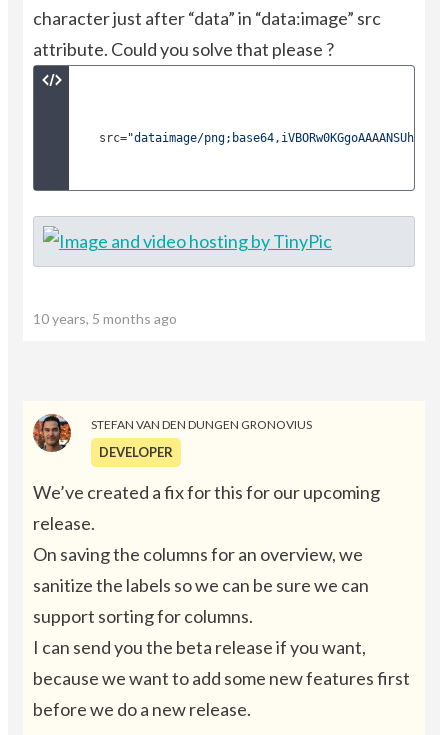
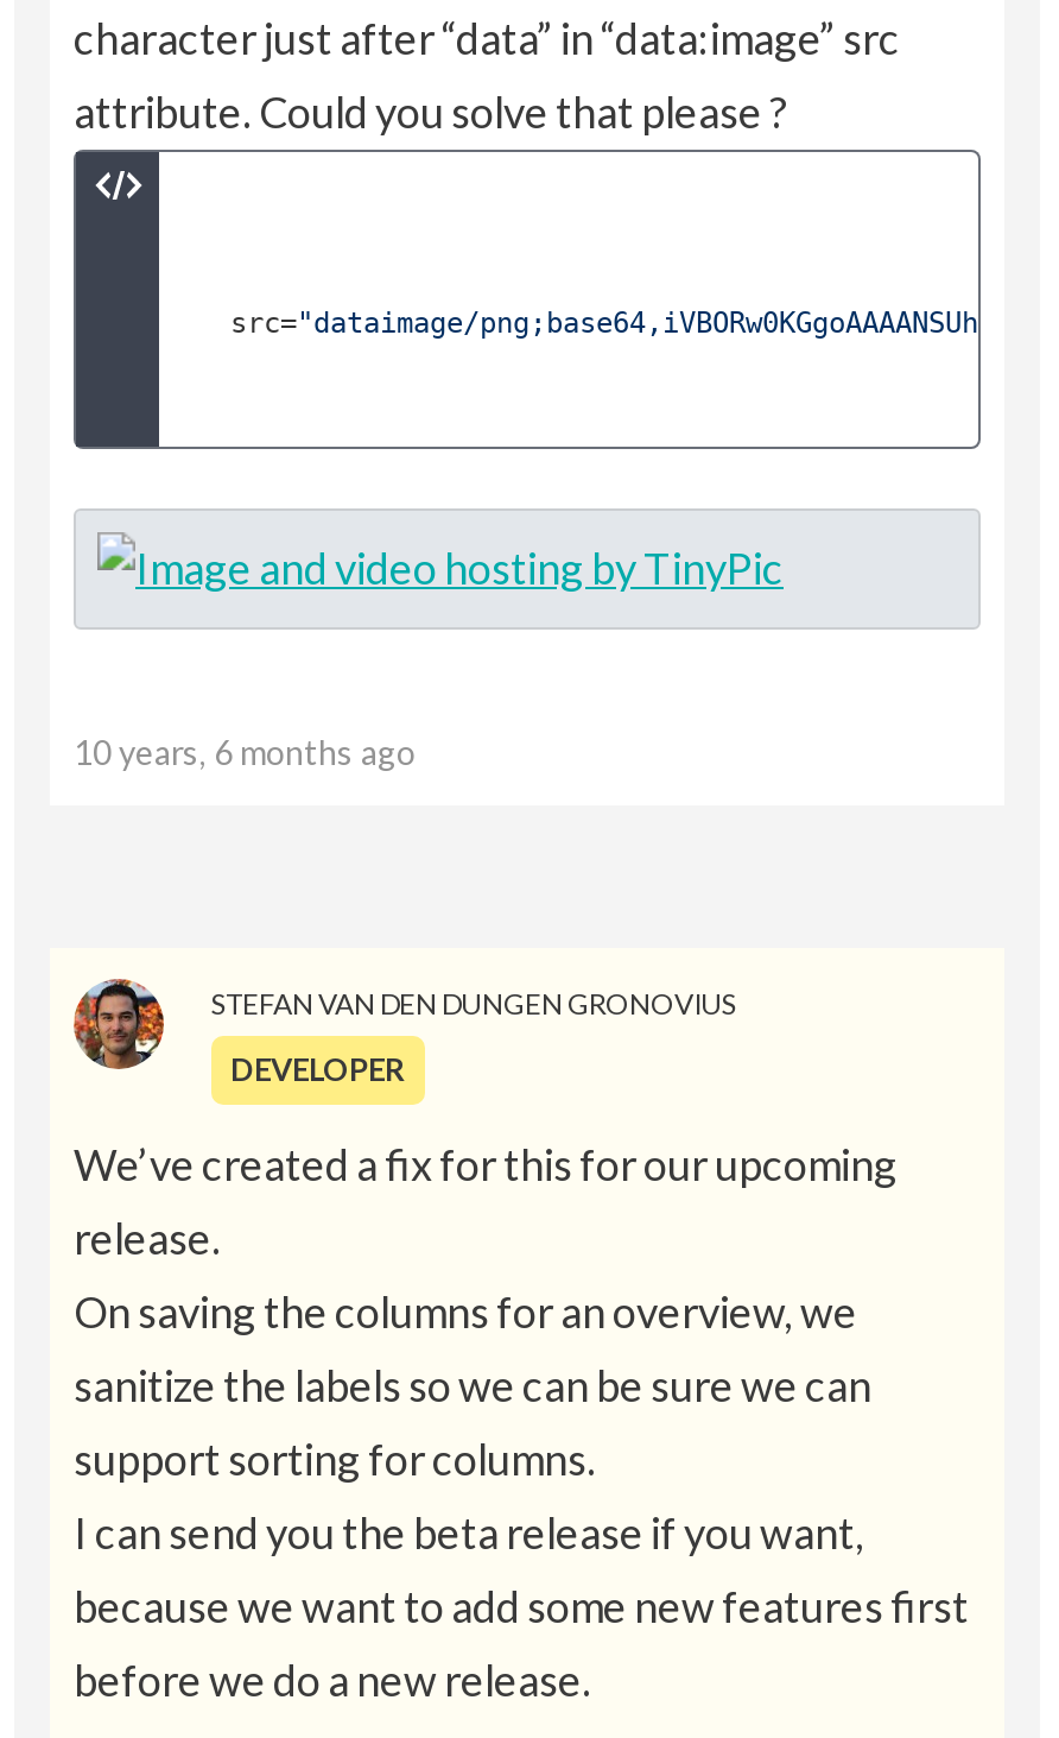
[33,310,177,327] 10 years, 5 months ago -> [74,732,416,773] 10 years, 6 months ago

